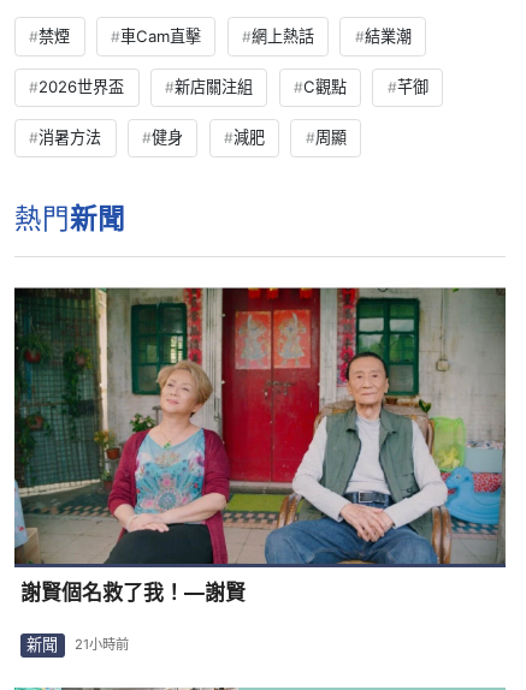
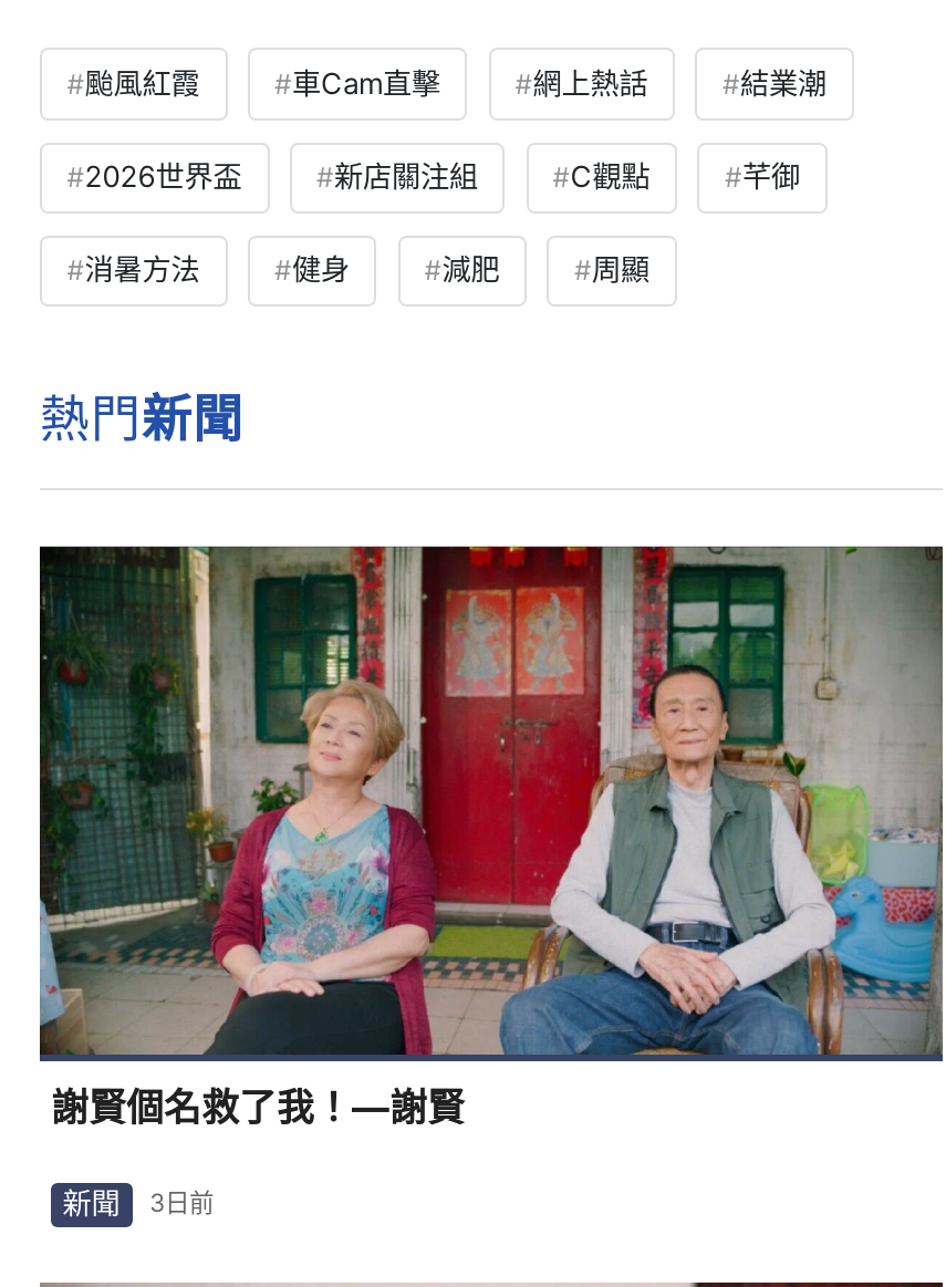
[39,26,70,46] 禁煙 -> [85,65,200,100] 颱風紅霞
[27,635,128,654] 新聞 21小時前 -> [62,1186,214,1221] 新聞 3日前

